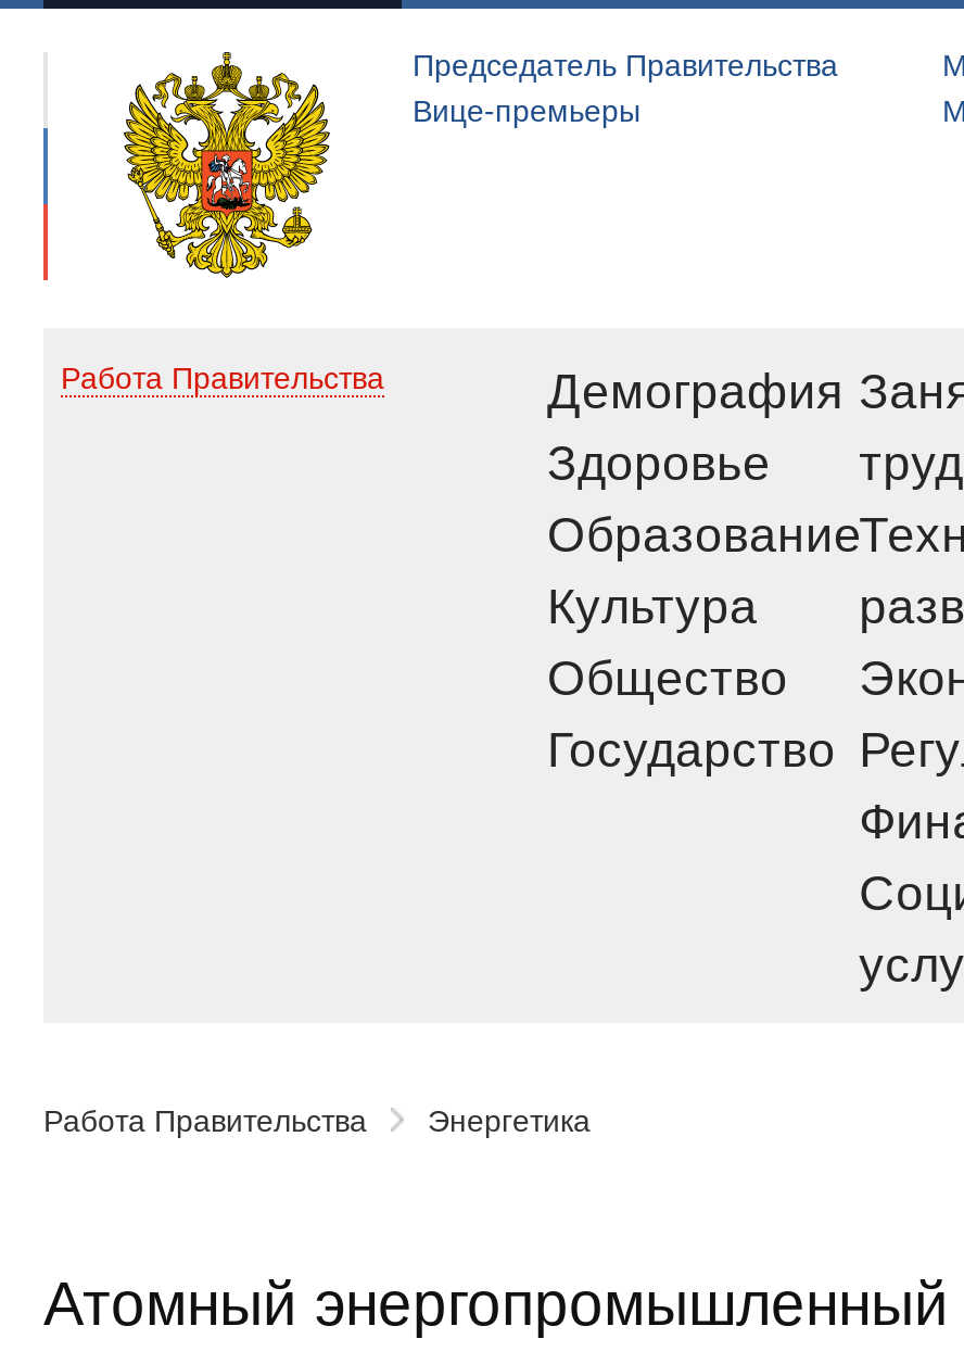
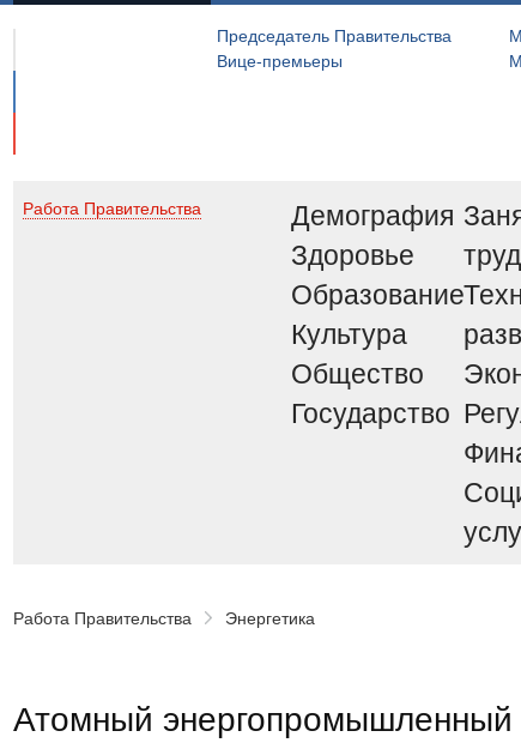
[122,50,332,280] [image] -> none

